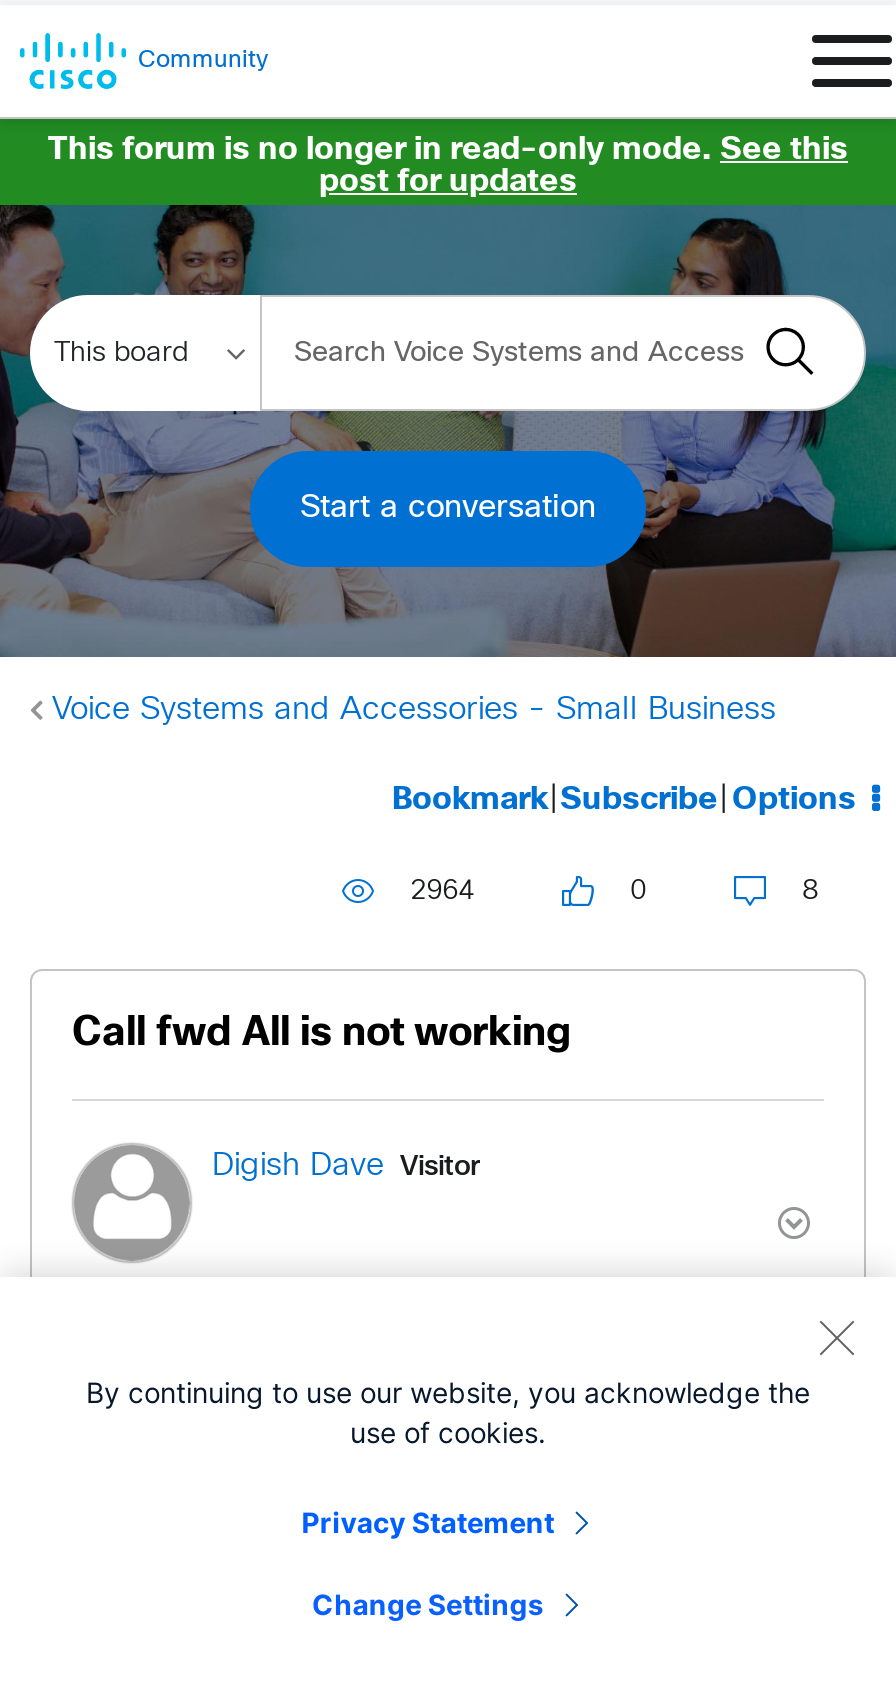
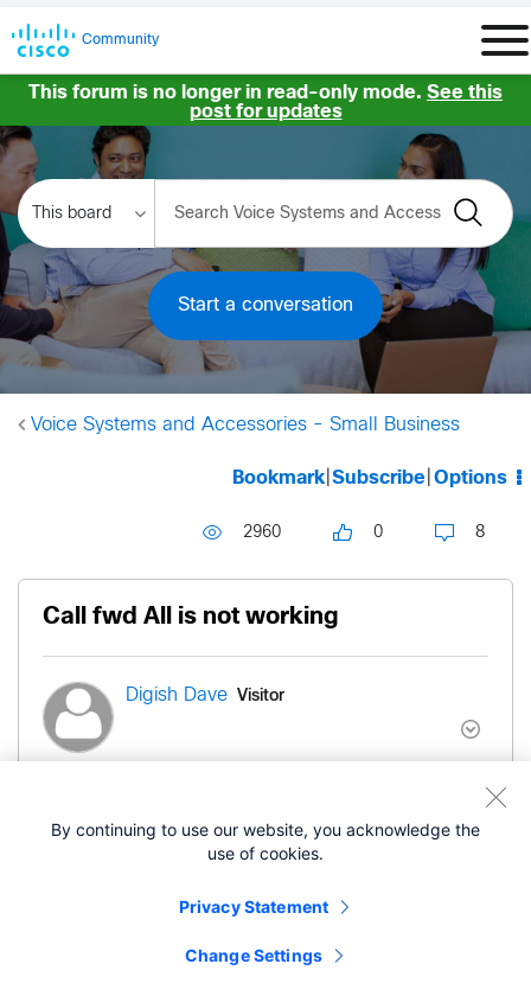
[410,879,474,905] 2964 -> [243,525,281,541] 2960

